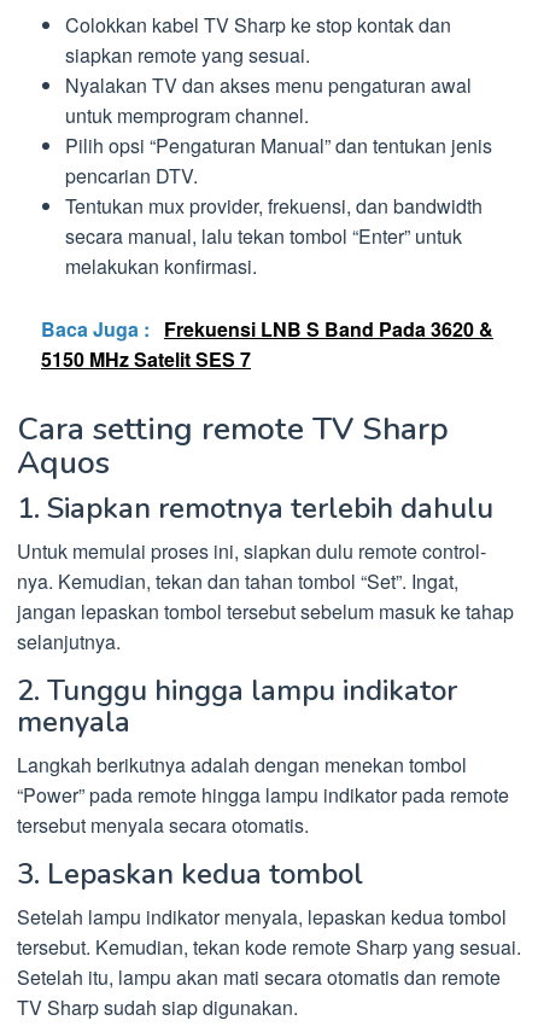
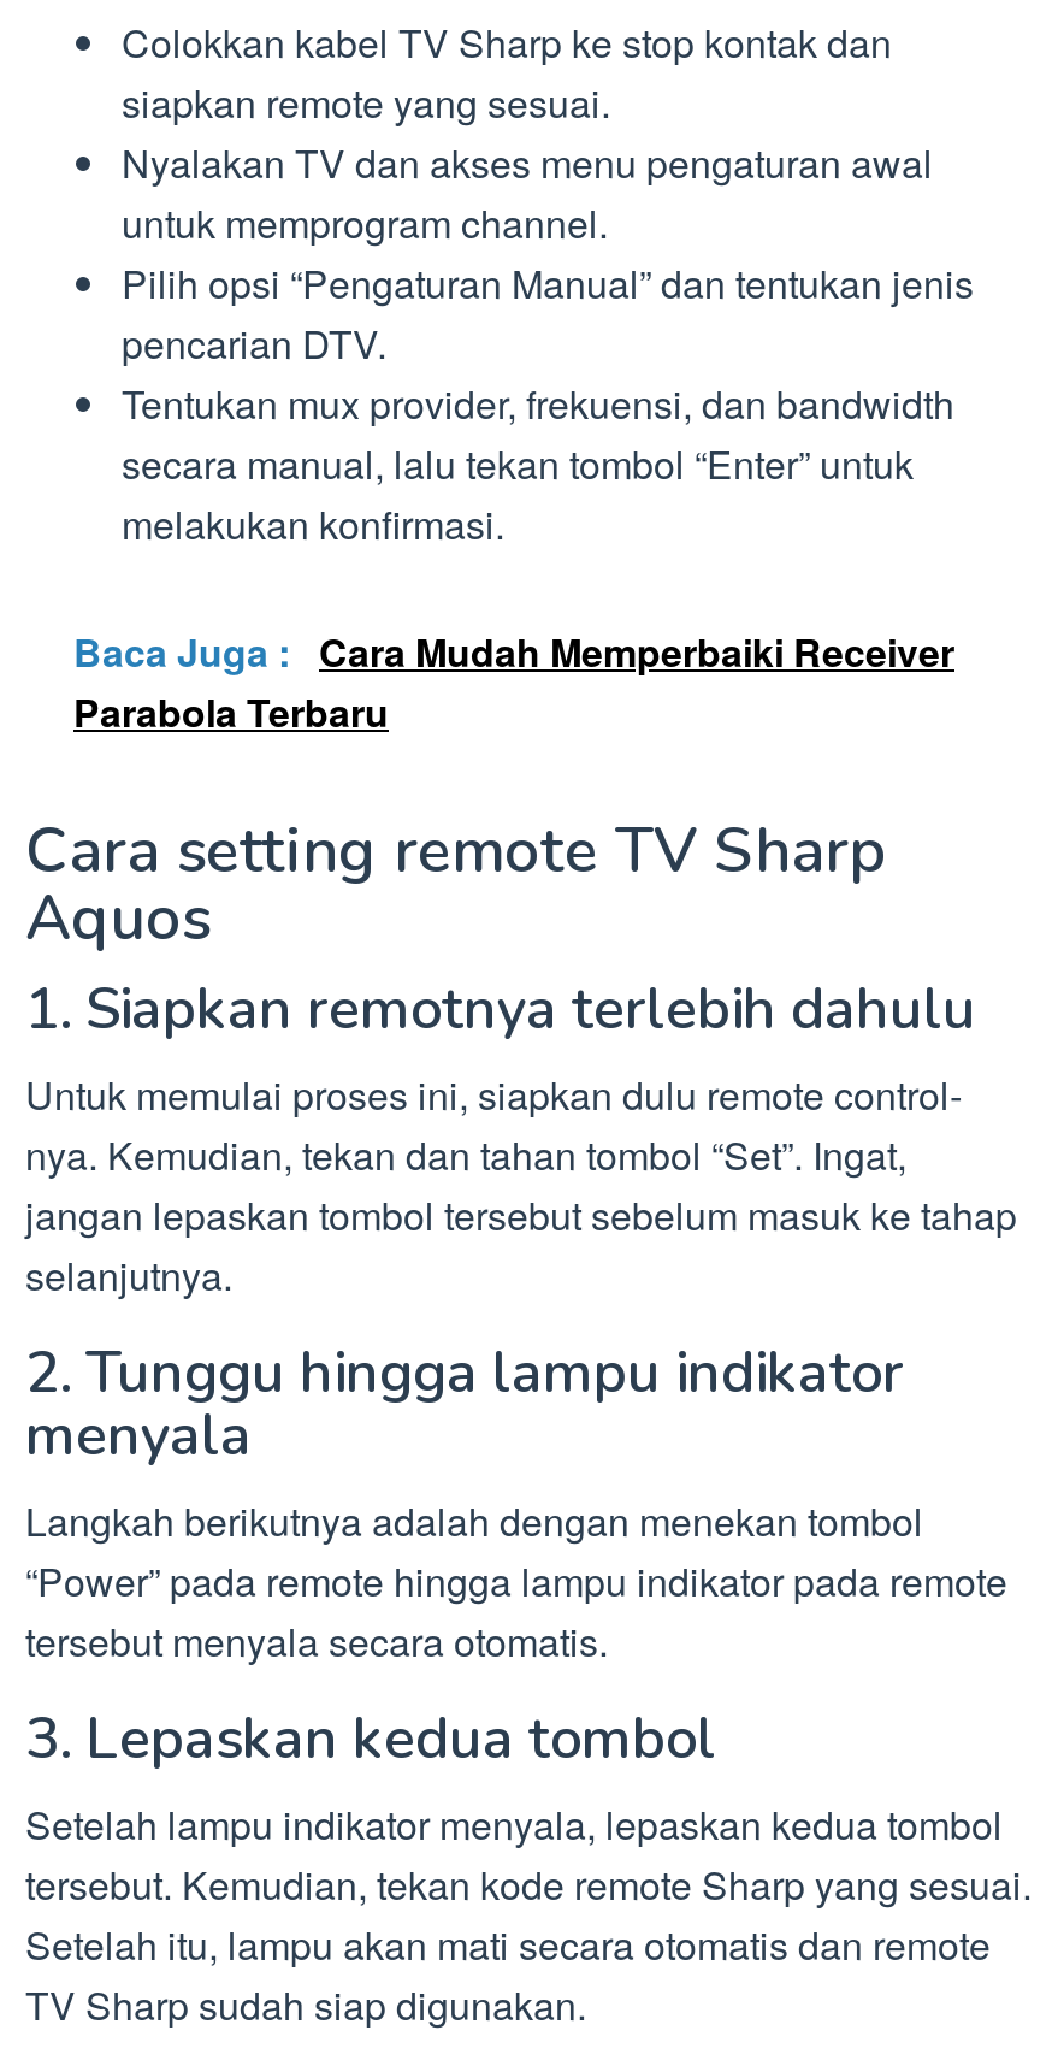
[41,315,493,373] Baca Juga : Frekuensi LNB S Band Pada 3620 & | 5150 MHz Satelit SES 7 -> [73,622,954,738] Baca Juga : Cara Mudah Memperbaiki Receiver | Parabola Terbaru

